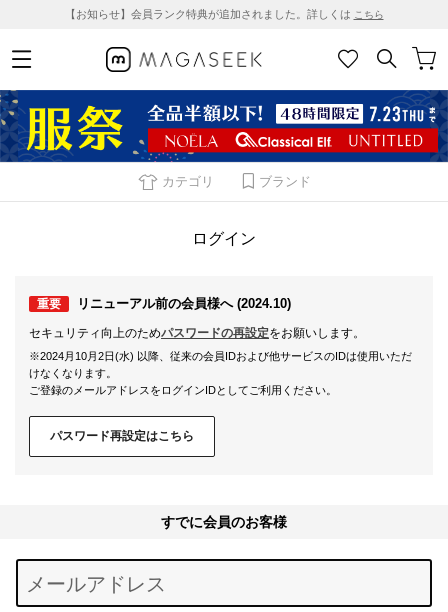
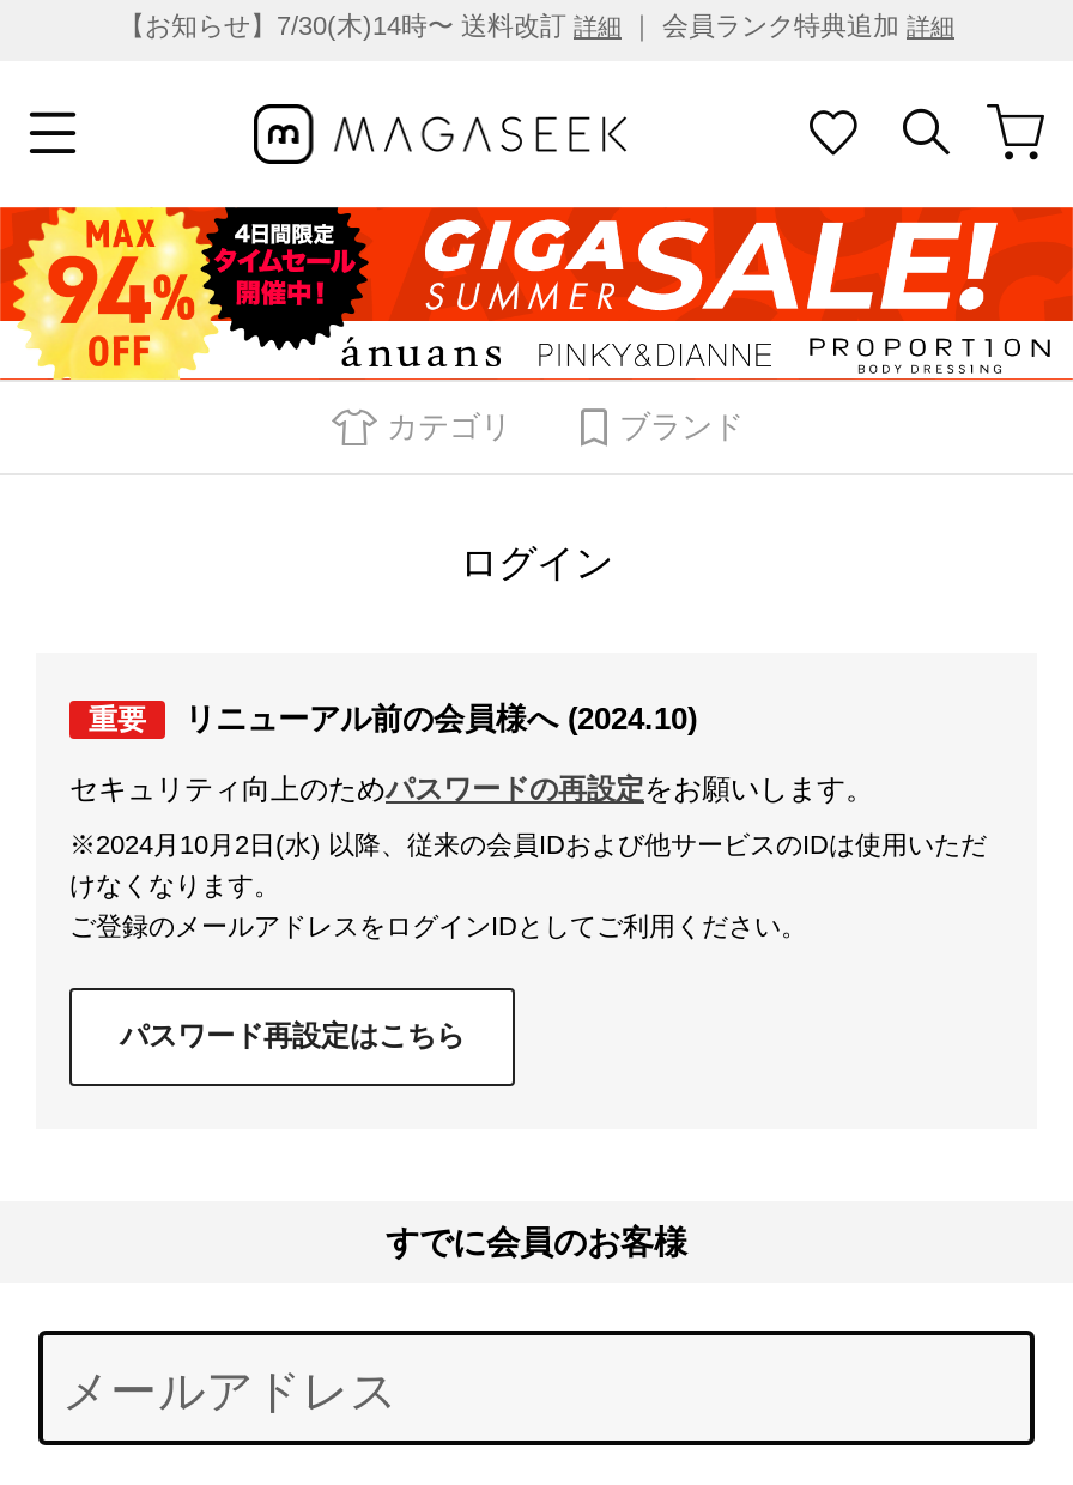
[64,8,383,20] 【お知らせ】会員ランク特典が追加されました。詳しくはこちら -> [119,11,954,40] 【お知らせ】7/30(木)14時〜 送料改訂詳細｜ 会員ランク特典追加詳細
[3,89,445,163] [image] -> [7,205,1066,382] [image]

